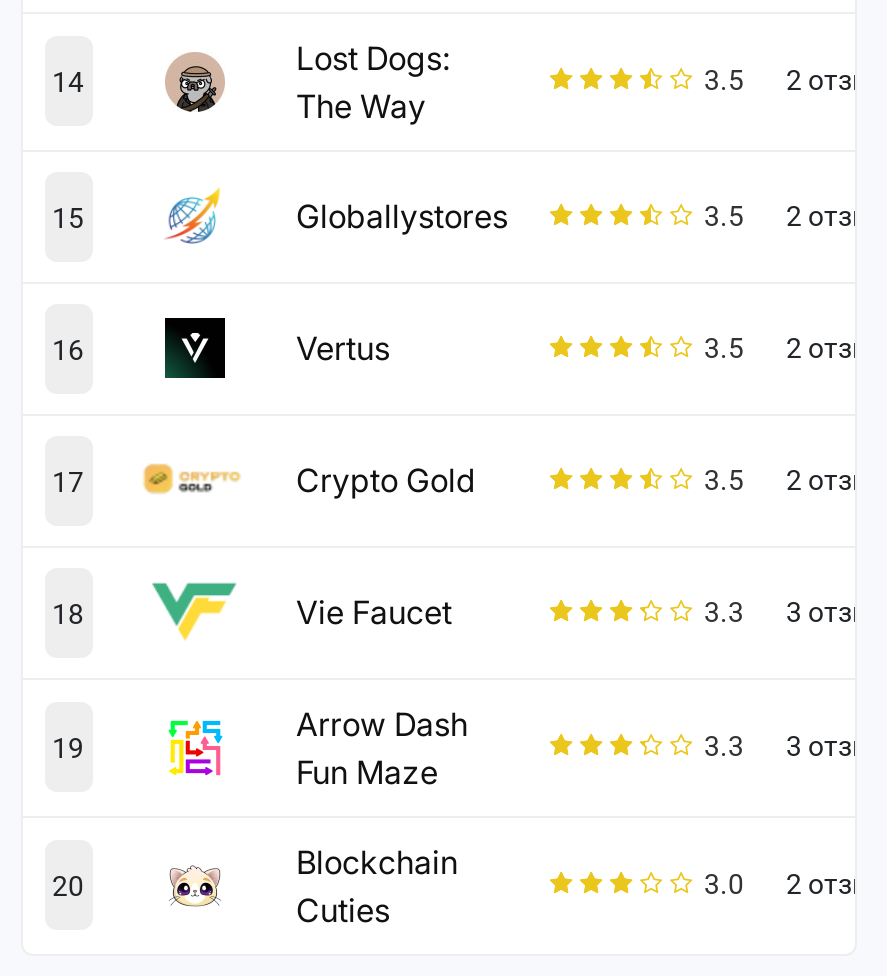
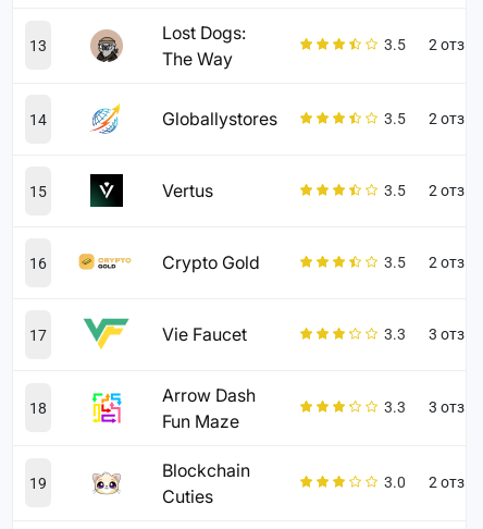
[52,65,84,97] 14 -> [29,36,46,54] 13
[52,201,84,233] 15 -> [29,110,46,128] 14
[52,333,84,365] 16 -> [29,182,46,200] 15
[52,465,84,497] 17 -> [29,254,46,272] 16
[52,597,84,629] 18 -> [29,326,46,343] 17
[52,731,84,763] 19 -> [29,399,46,416] 18
[52,869,84,901] 20 -> [29,474,46,491] 19

